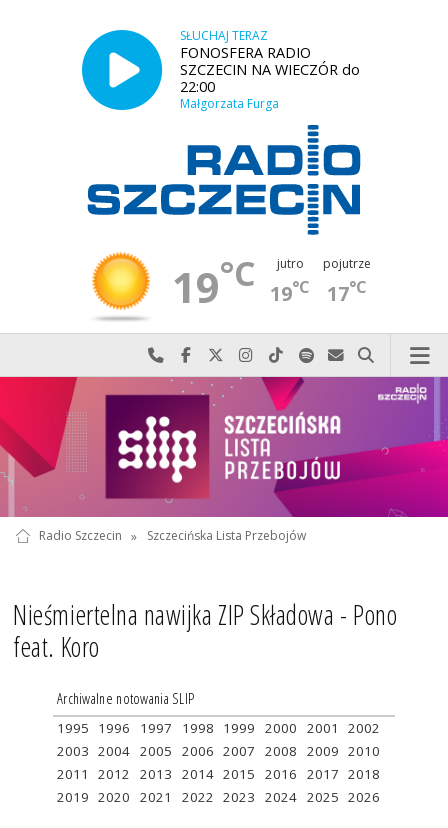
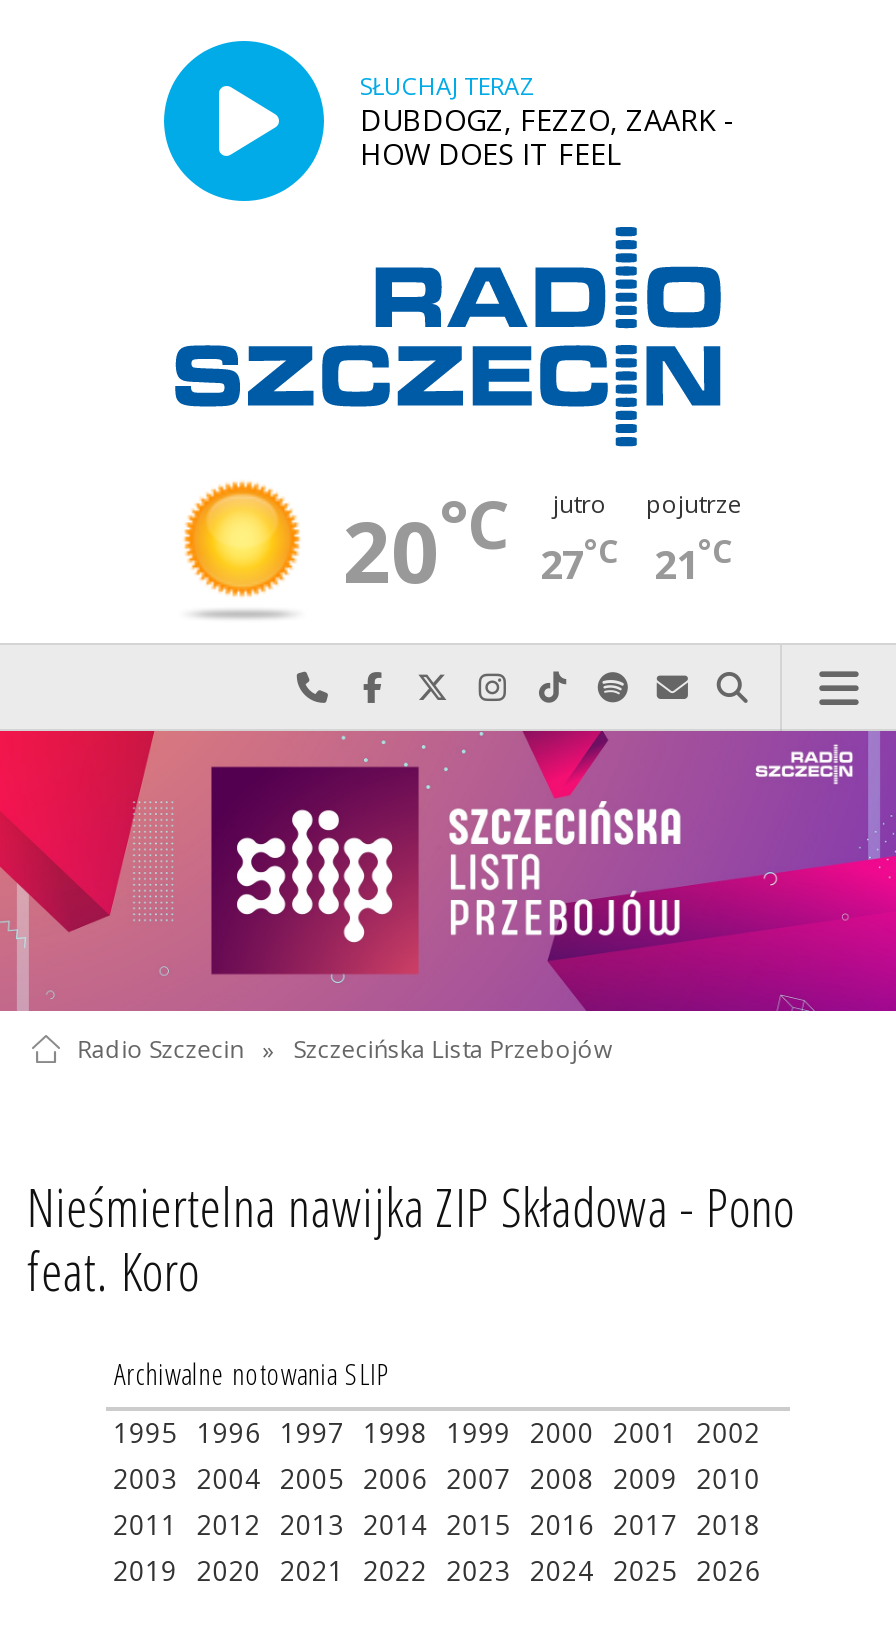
[180,43,360,112] FONOSFERA RADIO | SZCZECIN NA WIECZÓR do | 22:00 | Małgorzata Furga -> [360,100,734,172] DUBDOGZ, FEZZO, ZAARK - | HOW DOES IT FEEL
[171,250,255,315] 19°C -> [343,478,511,608] 20°C
[270,276,310,307] 19°C -> [540,530,620,592] 27°C
[327,276,367,307] 17°C -> [654,530,734,592] 21°C

